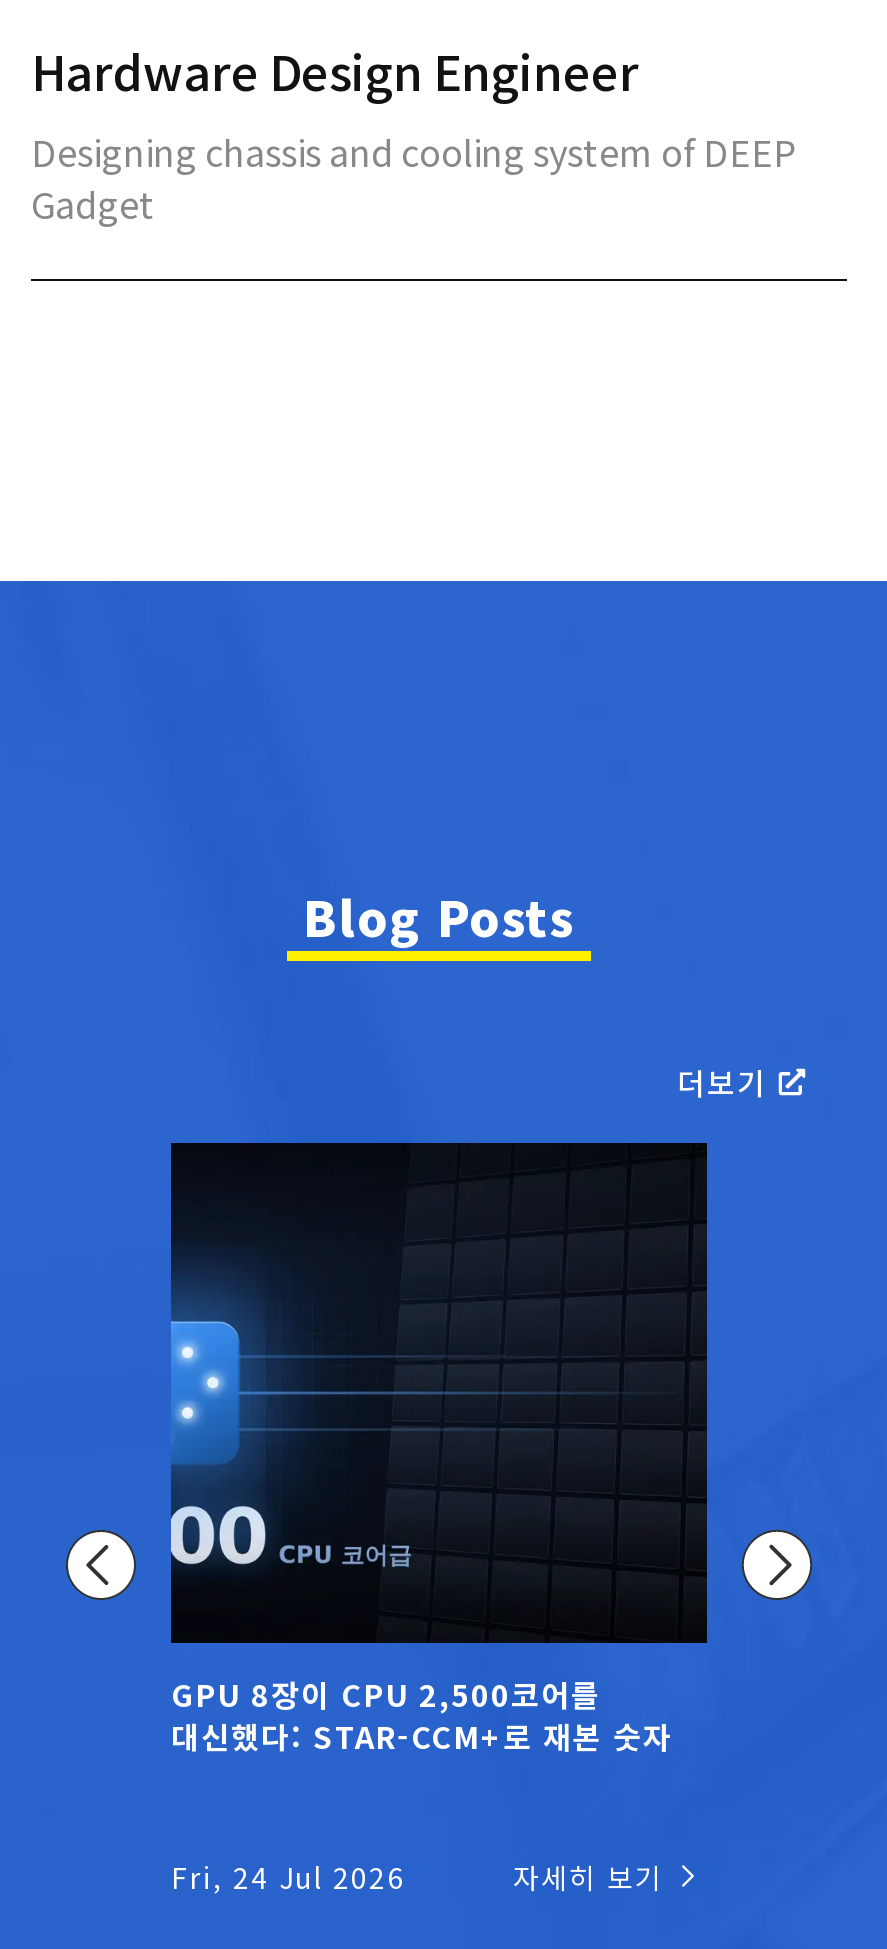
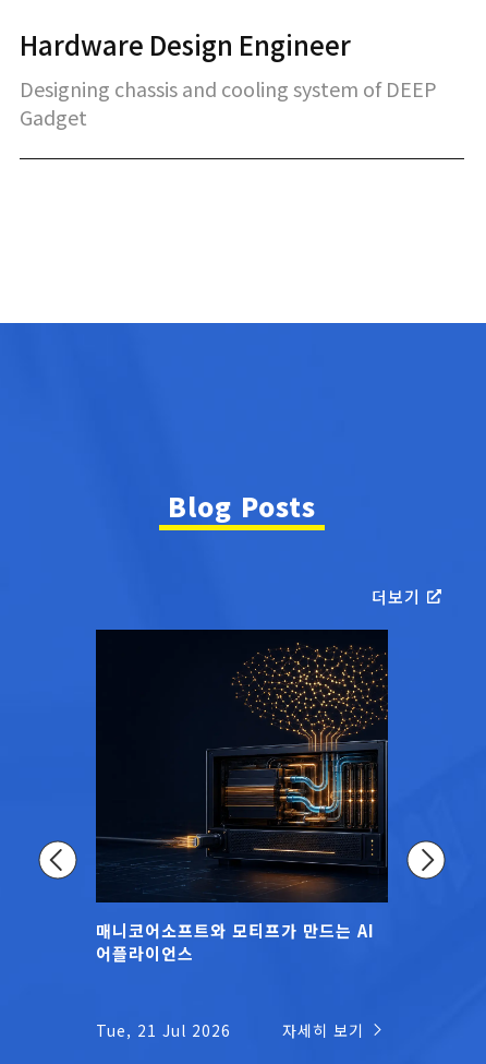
[169,1169,707,1757] [image] | GPU 8장이 CPU 2,500코어를 | 대신했다: STAR-CCM+로 재본 숫자 -> [95,643,388,965] [image] | 매니코어소프트와 모티프가 만드는 AI | 어플라이언스
[171,1857,415,1897] Fri, 24 Jul 2026 -> [96,1019,236,1041] Tue, 21 Jul 2026

